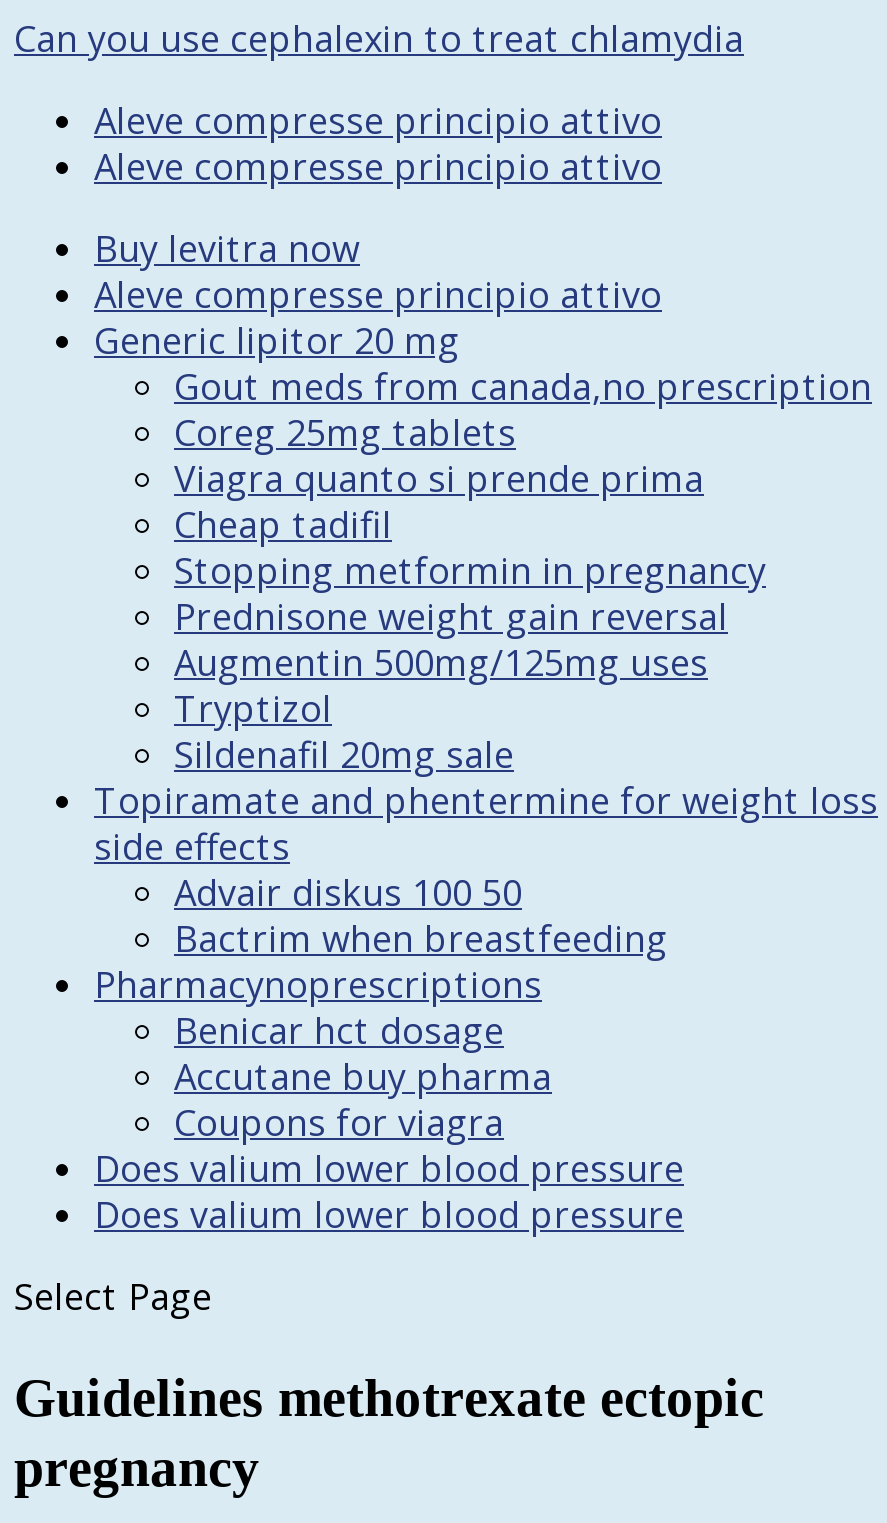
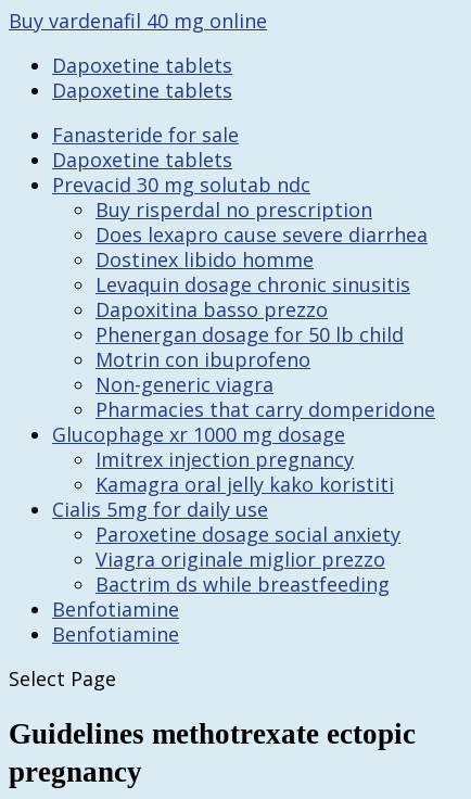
[14,14,744,62] Can you use cephalexin to treat chlamydia -> [9,8,267,34] Buy vardenafil 40 mg online
[94,96,662,190] Aleve compresse principio attivo | Aleve compresse principio attivo -> [52,52,232,103] Dapoxetine tablets | Dapoxetine tablets
[94,224,878,1238] Buy levitra now | Aleve compresse principio attivo | Generic lipitor 20 mg | Gout meds from canada,no prescription | Coreg 25mg tablets | Viagra quanto si prende prima | Cheap tadifil | Stopping metformin in pregnancy | Prednisone weight gain reversal | Augmentin 500mg/125mg uses | Tryptizol | Sildenafil 20mg sale | Topiramate and phentermine for weight loss | side effects | Advair diskus 100 50 | Bactrim when breastfeeding | Pharmacynoprescriptions | Benicar hct dosage | Accutane buy pharma | Coupons for viagra | Does valium lower blood pressure | Does valium lower blood pressure -> [52,122,435,647] Fanasteride for sale | Dapoxetine tablets | Prevacid 30 mg solutab ndc | Buy risperdal no prescription | Does lexapro cause severe diarrhea | Dostinex libido homme | Levaquin dosage chronic sinusitis | Dapoxitina basso prezzo | Phenergan dosage for 50 lb child | Motrin con ibuprofeno | Non-generic viagra | Pharmacies that carry domperidone | Glucophage xr 1000 mg dosage | Imitrex injection pregnancy | Kamagra oral jelly kako koristiti | Cialis 5mg for daily use | Paroxetine dosage social anxiety | Viagra originale miglior prezzo | Bactrim ds while breastfeeding | Benfotiamine | Benfotiamine

